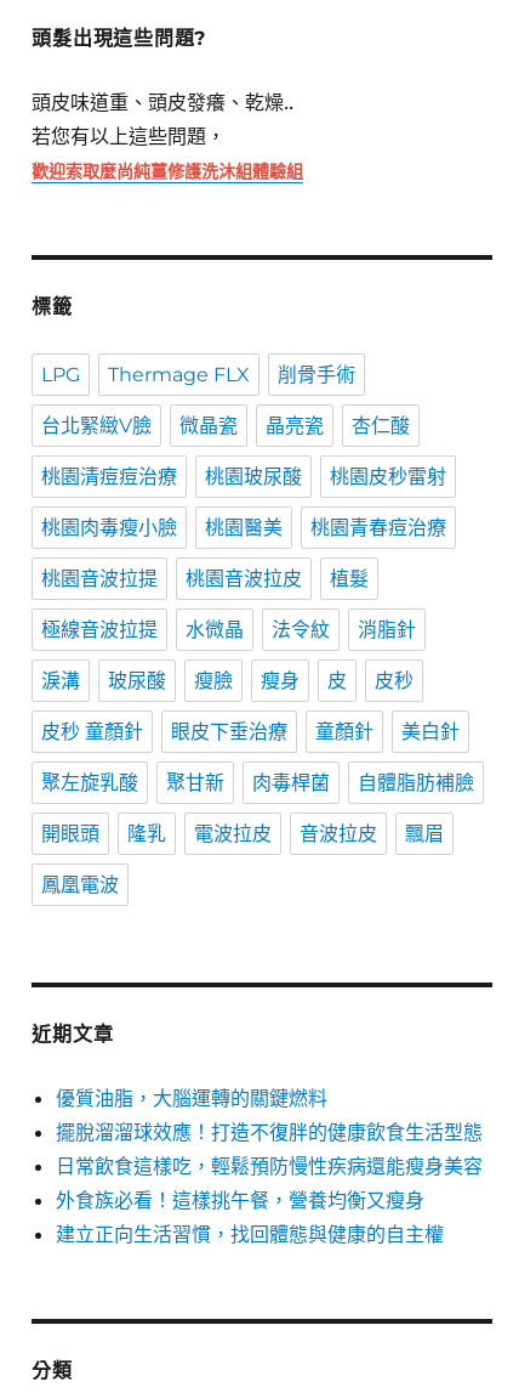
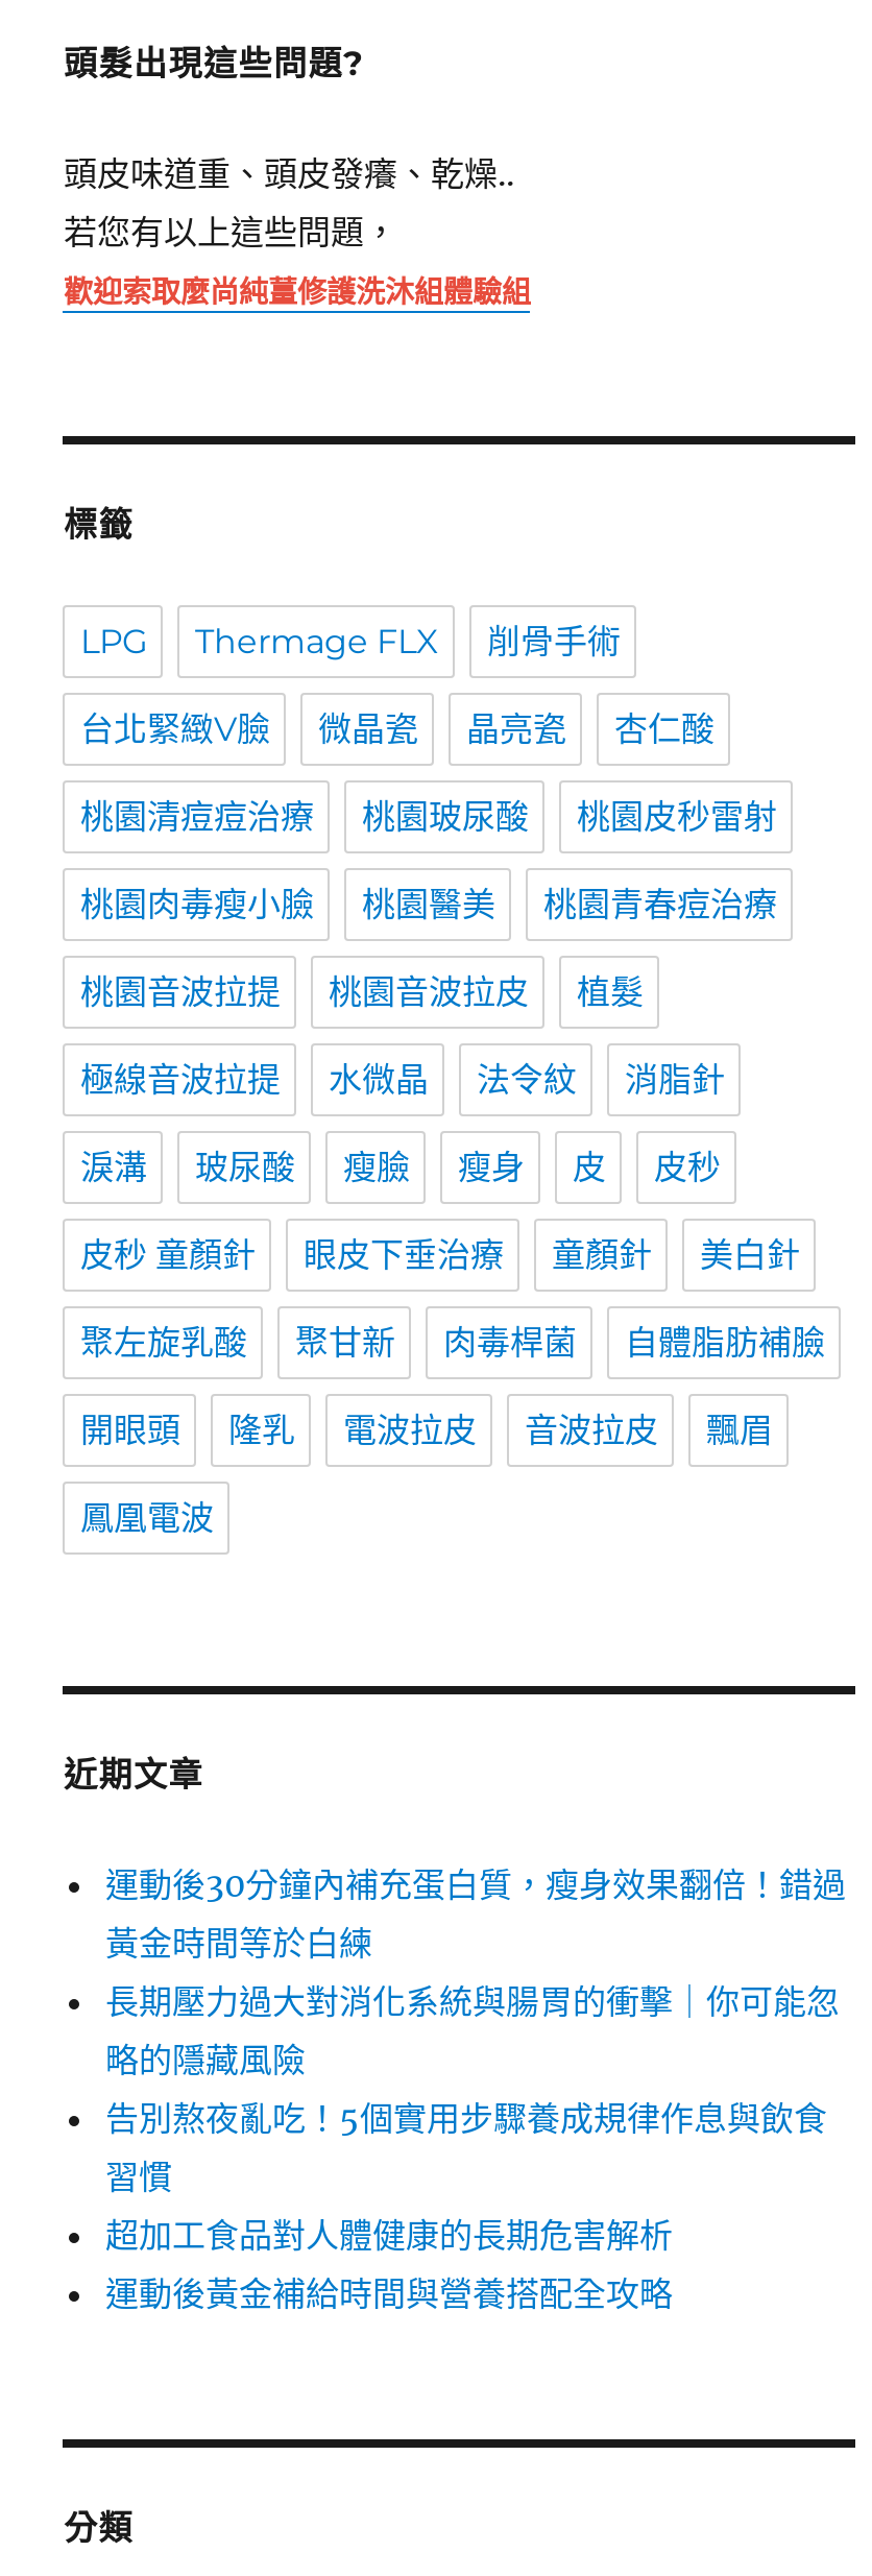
[56,1086,483,1246] 優質油脂，大腦運轉的關鍵燃料 | 擺脫溜溜球效應！打造不復胖的健康飲食生活型態 | 日常飲食這樣吃，輕鬆預防慢性疾病還能瘦身美容 | 外食族必看！這樣挑午餐，營養均衡又瘦身 | 建立正向生活習慣，找回體態與健康的自主權 -> [105,1864,846,2314] 運動後30分鐘內補充蛋白質，瘦身效果翻倍！錯過 | 黃金時間等於白練 | 長期壓力過大對消化系統與腸胃的衝擊｜你可能忽 | 略的隱藏風險 | 告別熬夜亂吃！5個實用步驟養成規律作息與飲食 | 習慣 | 超加工食品對人體健康的長期危害解析 | 運動後黃金補給時間與營養搭配全攻略

